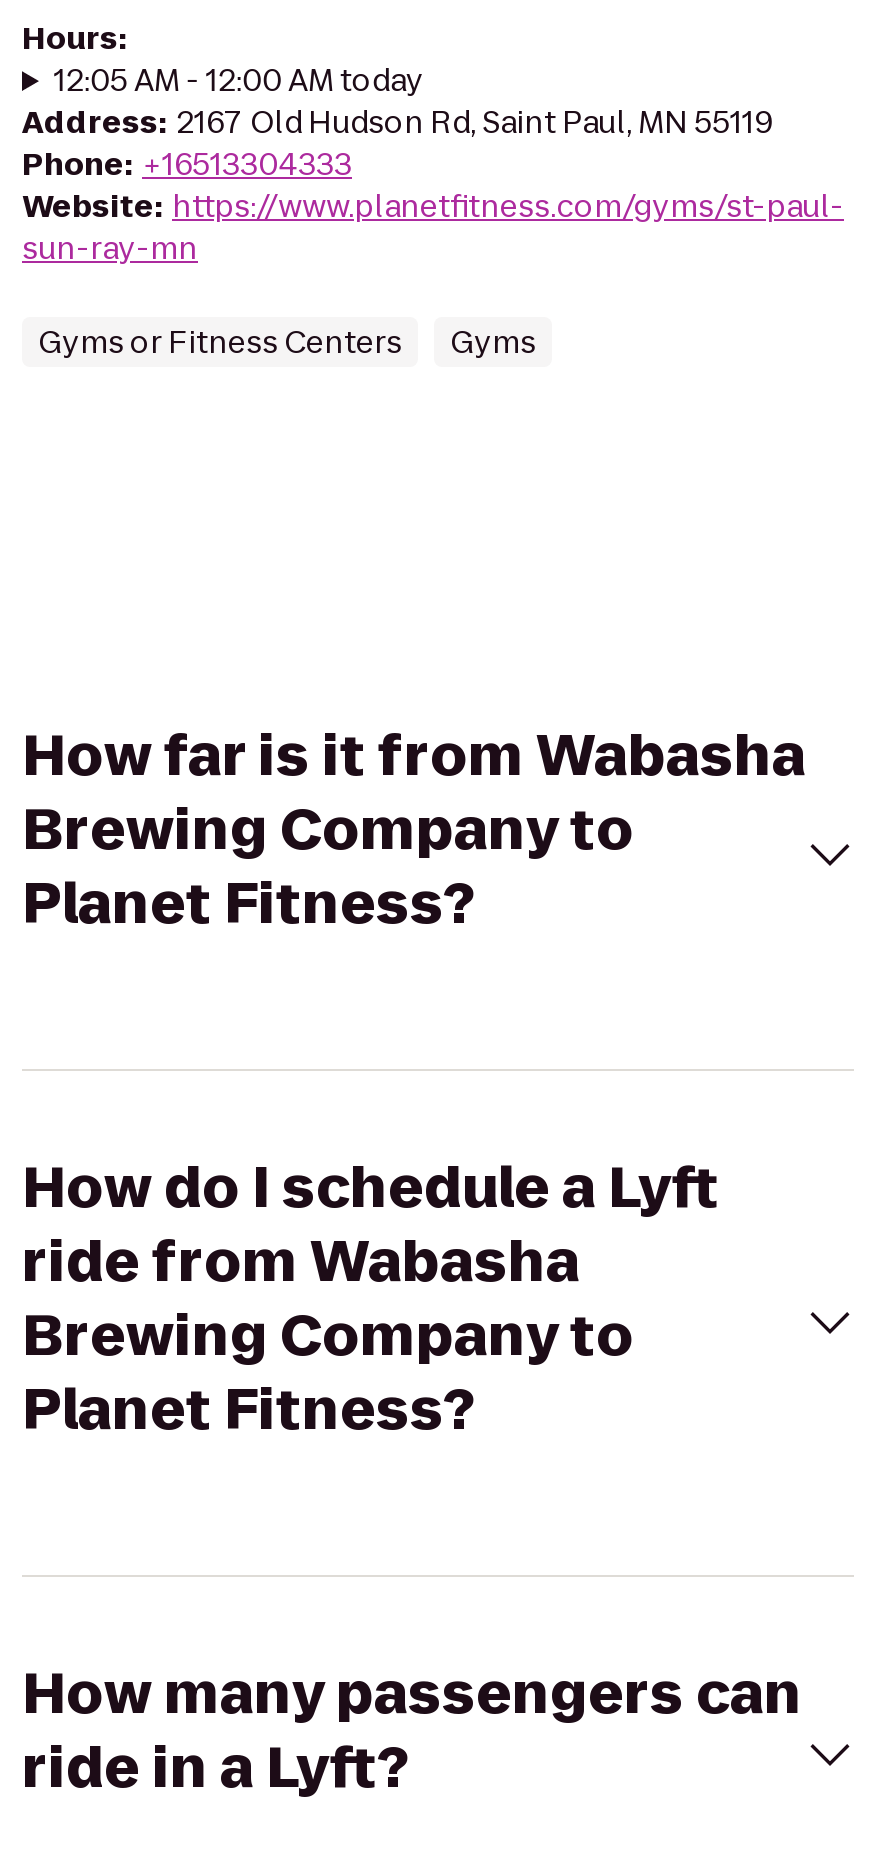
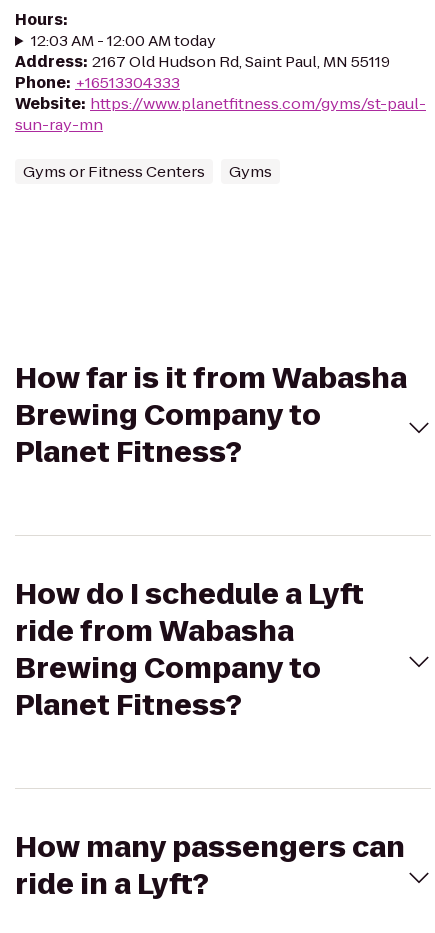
[54,59,424,101] 12:05 AM - 12:00 AM today -> [31,30,216,51] 12:03 AM - 12:00 AM today

